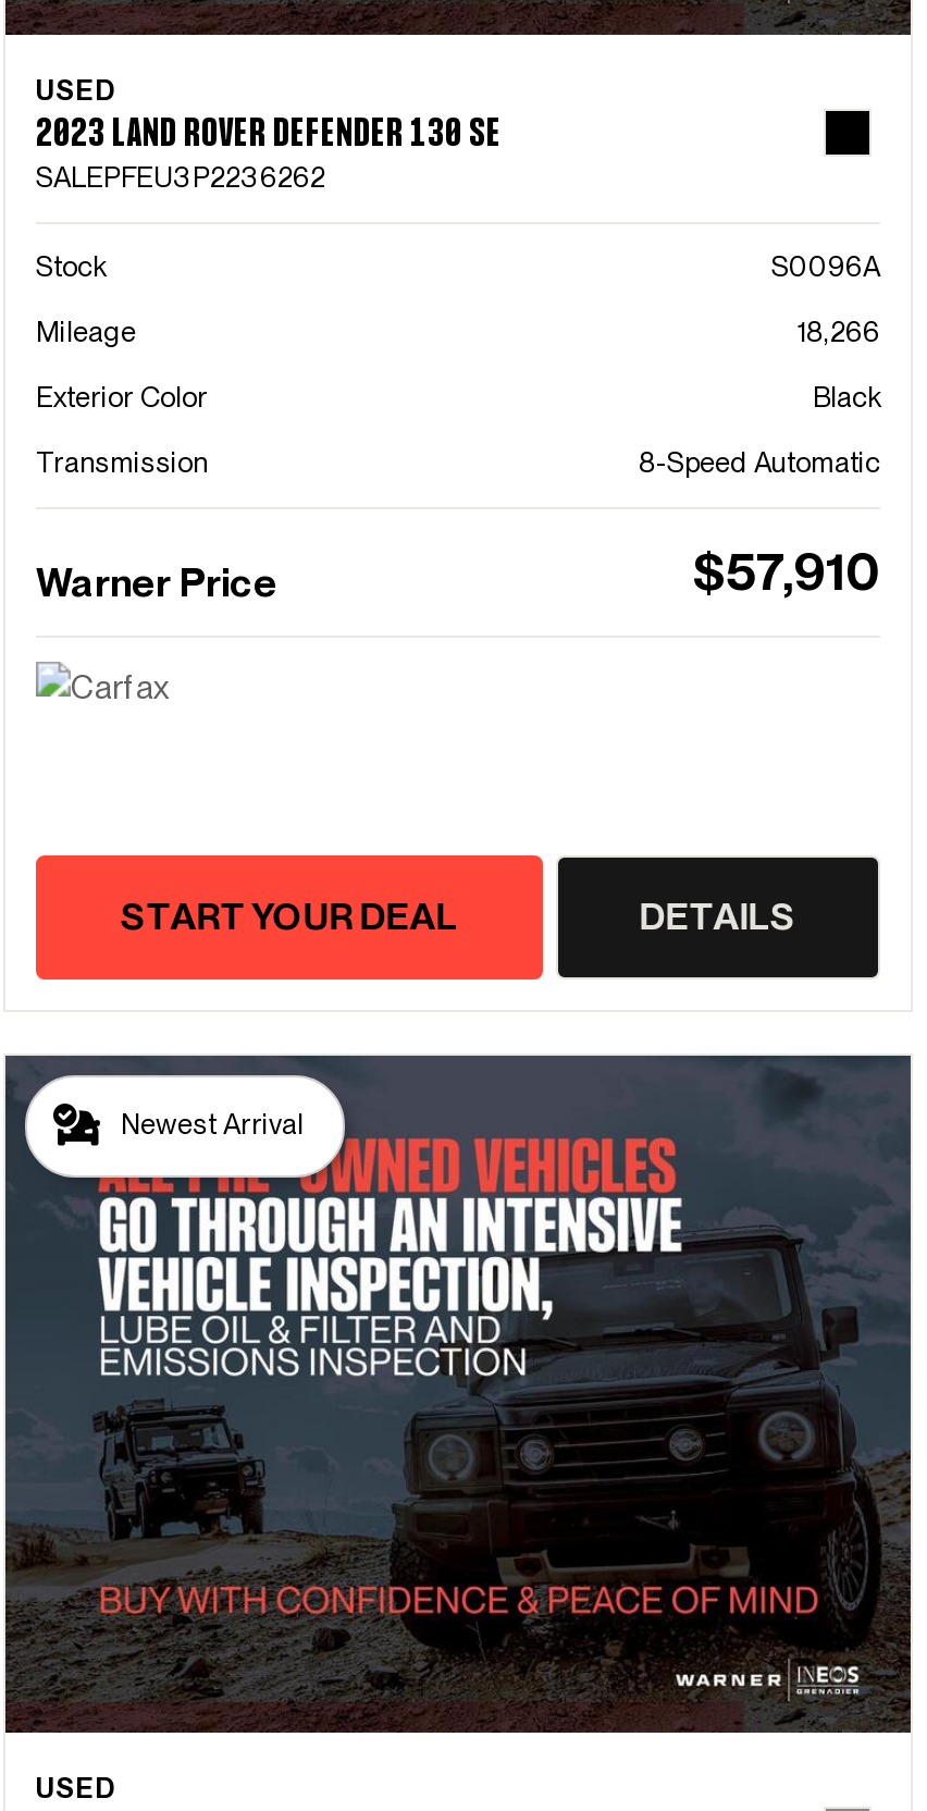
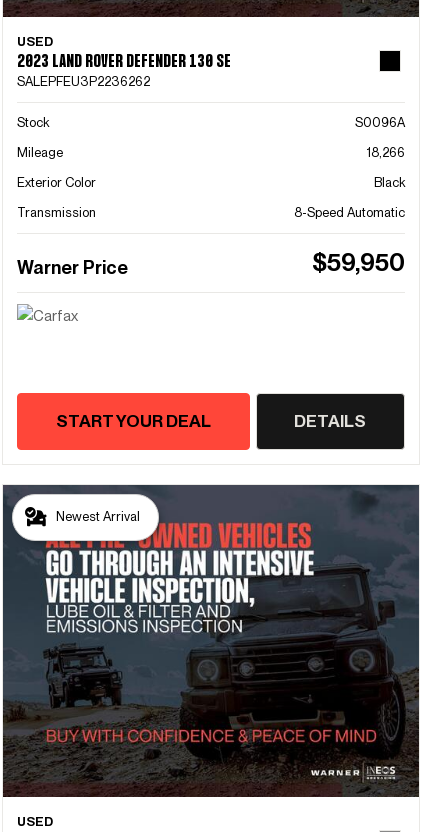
[693,539,880,602] $57,910 -> [312,248,405,277] $59,950

